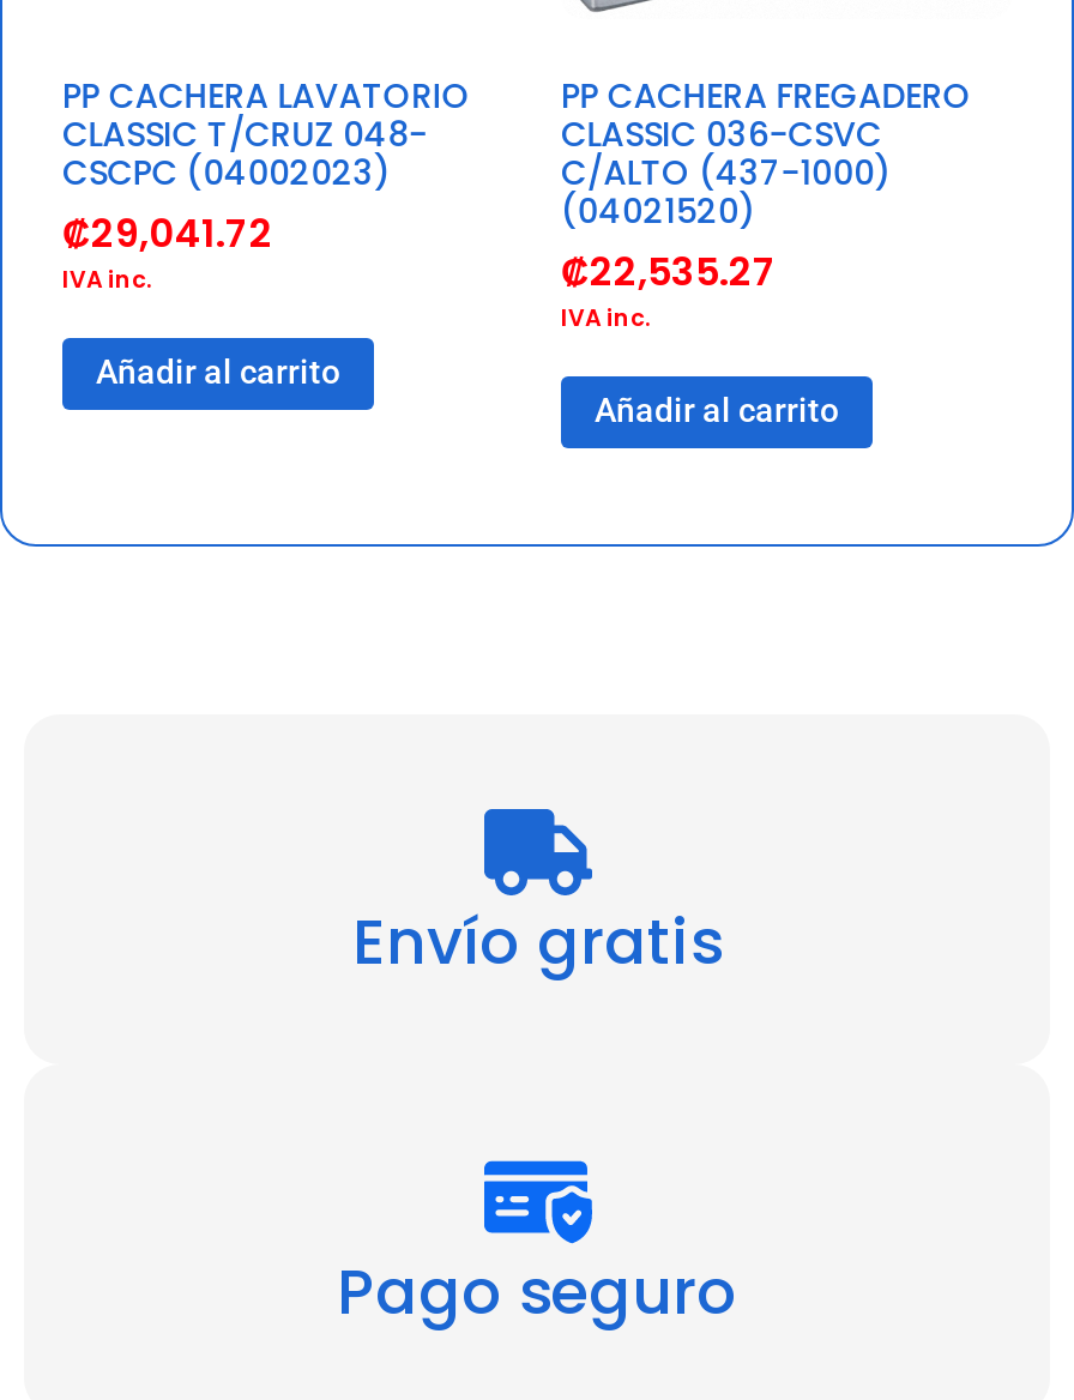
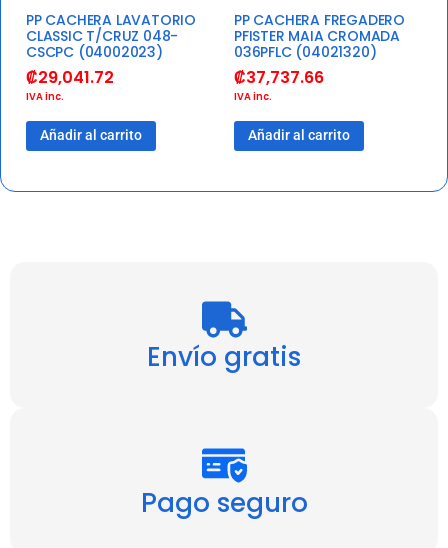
[561,109,891,299] CLASSIC 036-CSVC | C/ALTO (437-1000) | (04021520) | ₡22,535.27 -> [234,26,400,89] PFISTER MAIA CROMADA | 036PFLC (04021320) | ₡37,737.66

